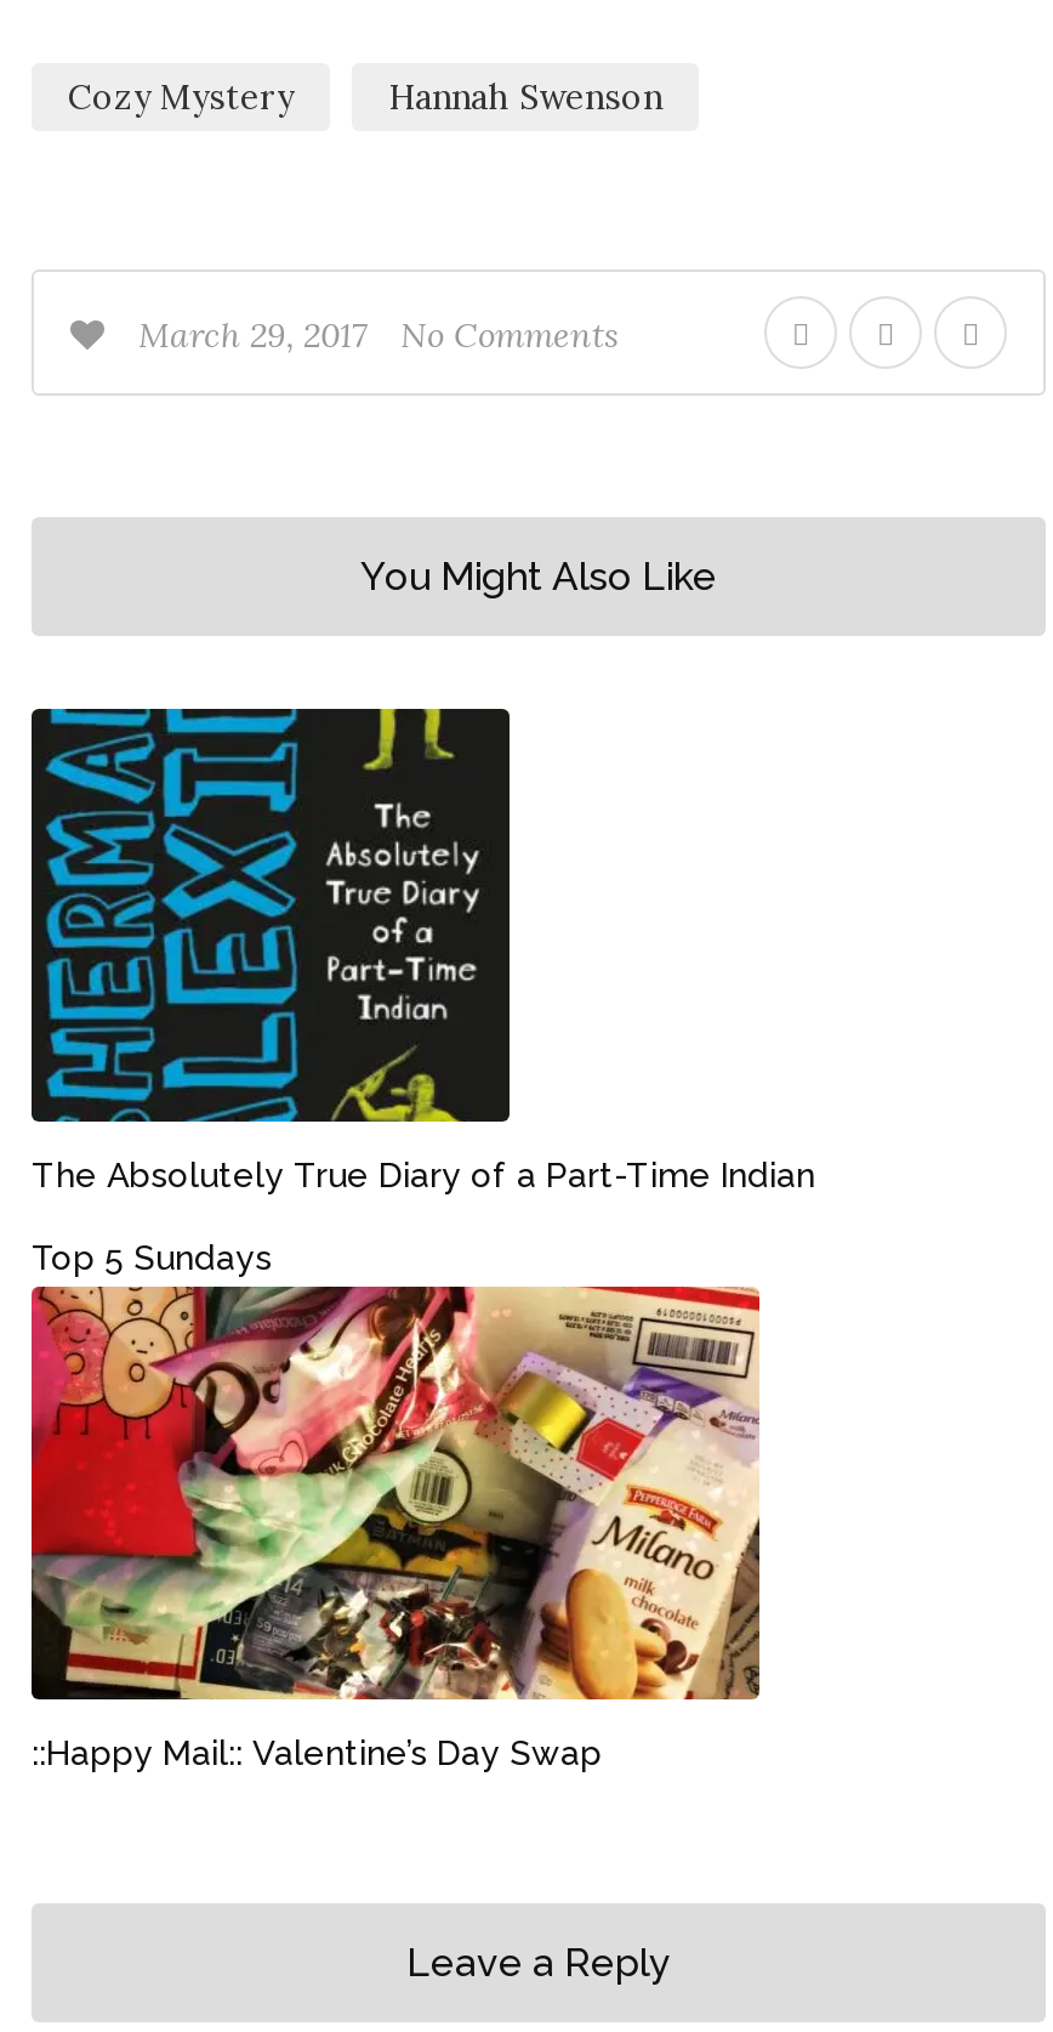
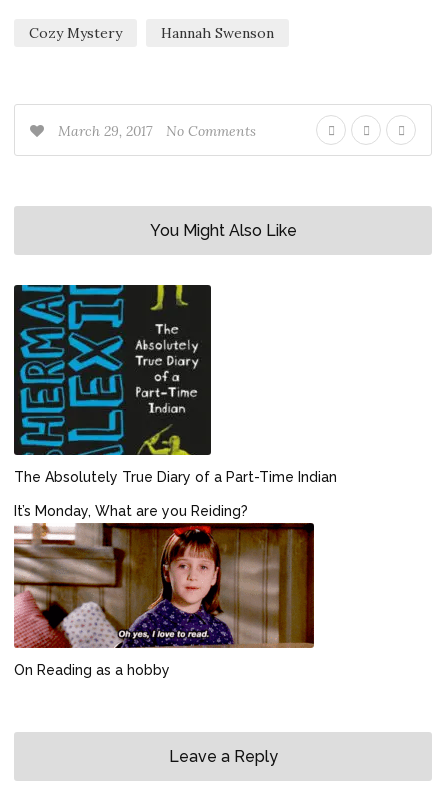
[32,1238,272,1277] Top 5 Sundays -> [14,503,248,519] It’s Monday, What are you Reiding?
[29,1284,762,1772] [image] | ::Happy Mail:: Valentine’s Day Swap -> [14,522,315,678] [image] | On Reading as a hobby

